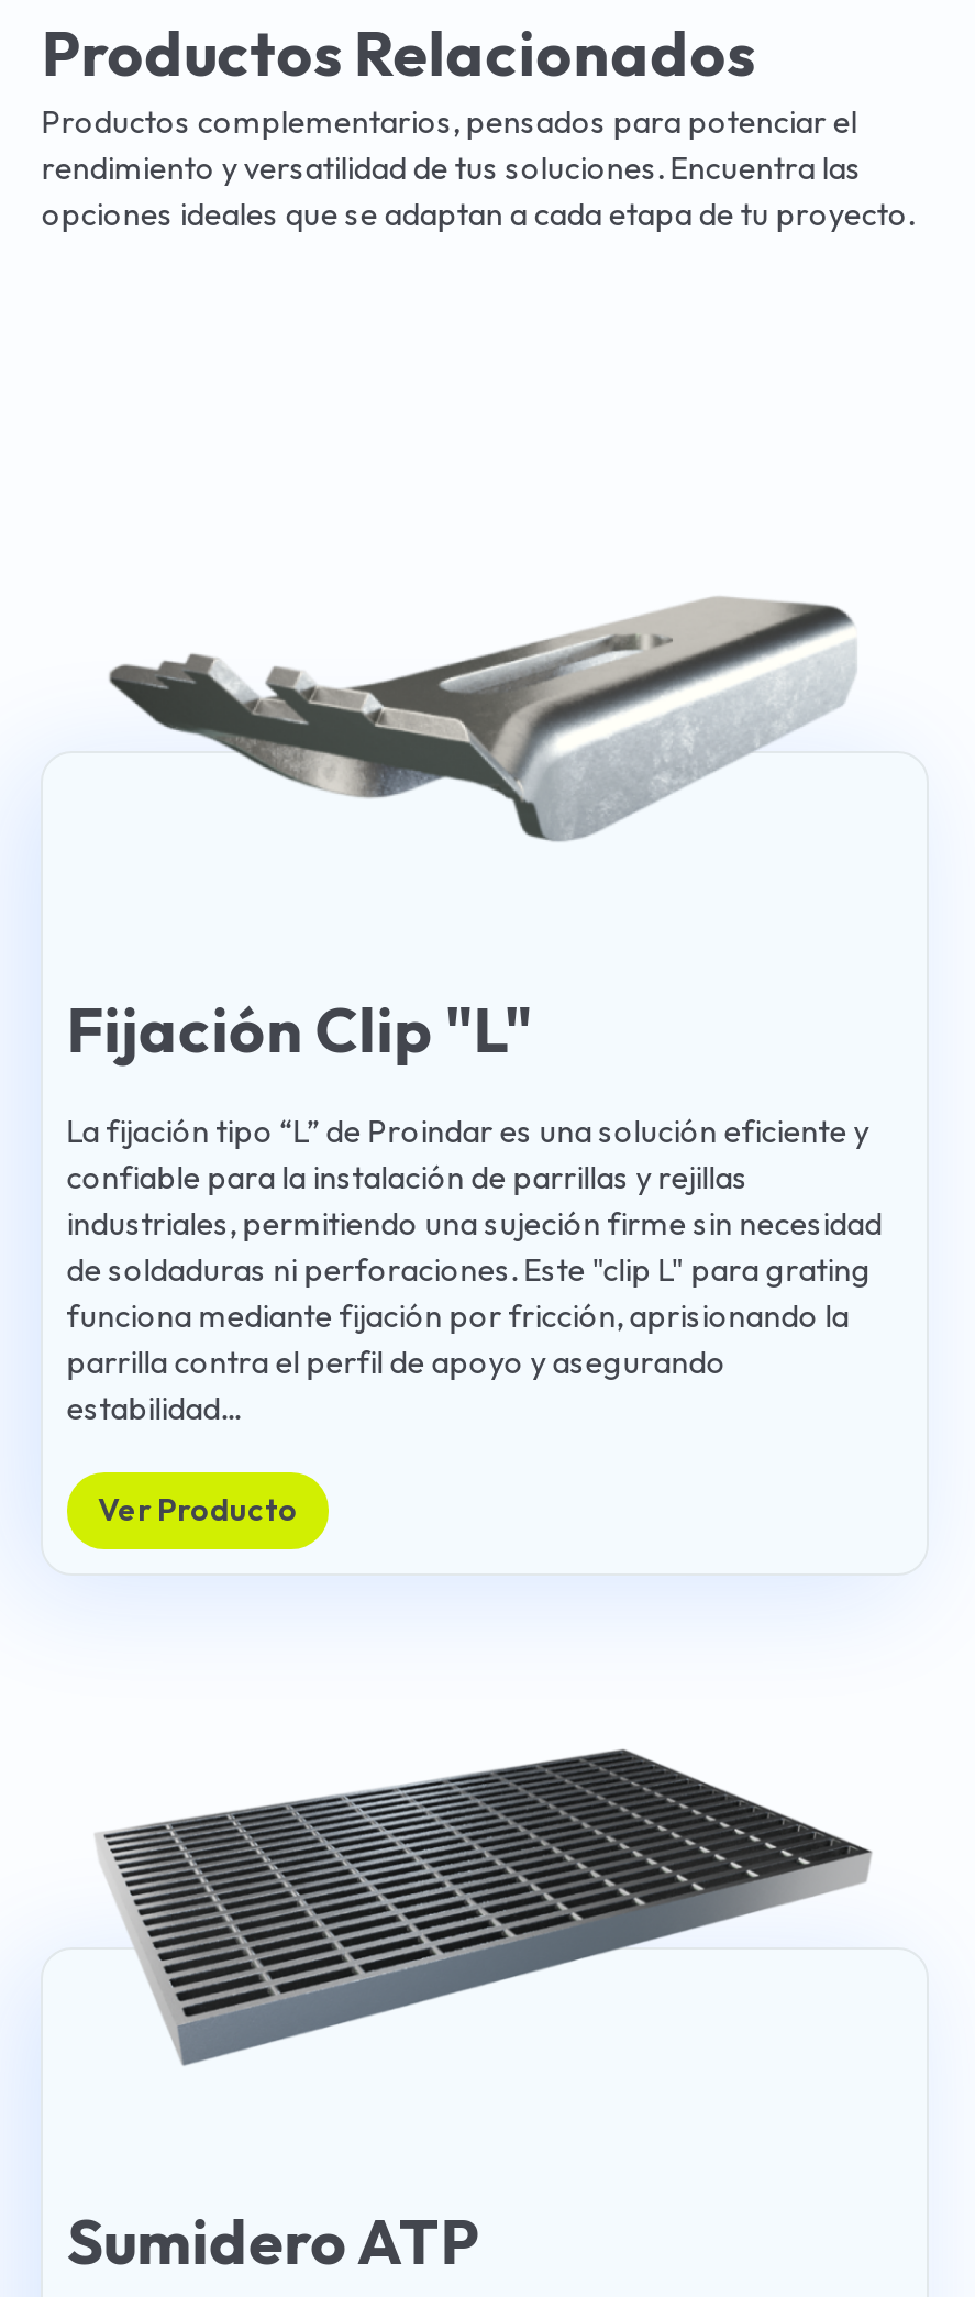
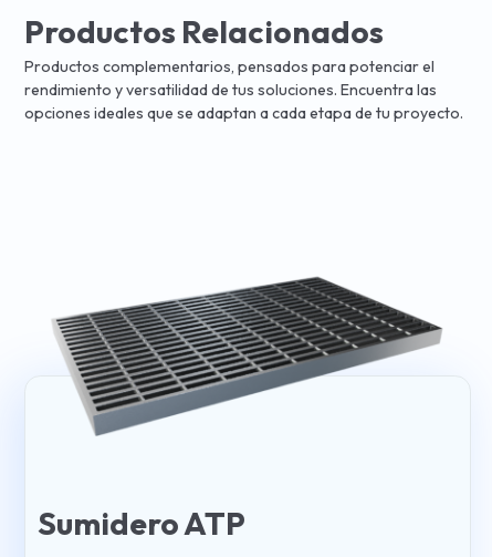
[109,595,856,843] [image] -> none
[67,992,882,1530] Fijación Clip "L" | La fijación tipo “L” de Proindar es una solución eficiente y | confiable para la instalación de parrillas y rejillas | industriales, permitiendo una sujeción firme sin necesidad | de soldaduras ni perforaciones. Este "clip L" para grating | funciona mediante fijación por fricción, aprisionando la | parrilla contra el perfil de apoyo y asegurando | estabilidad... | Ver Producto -> none

